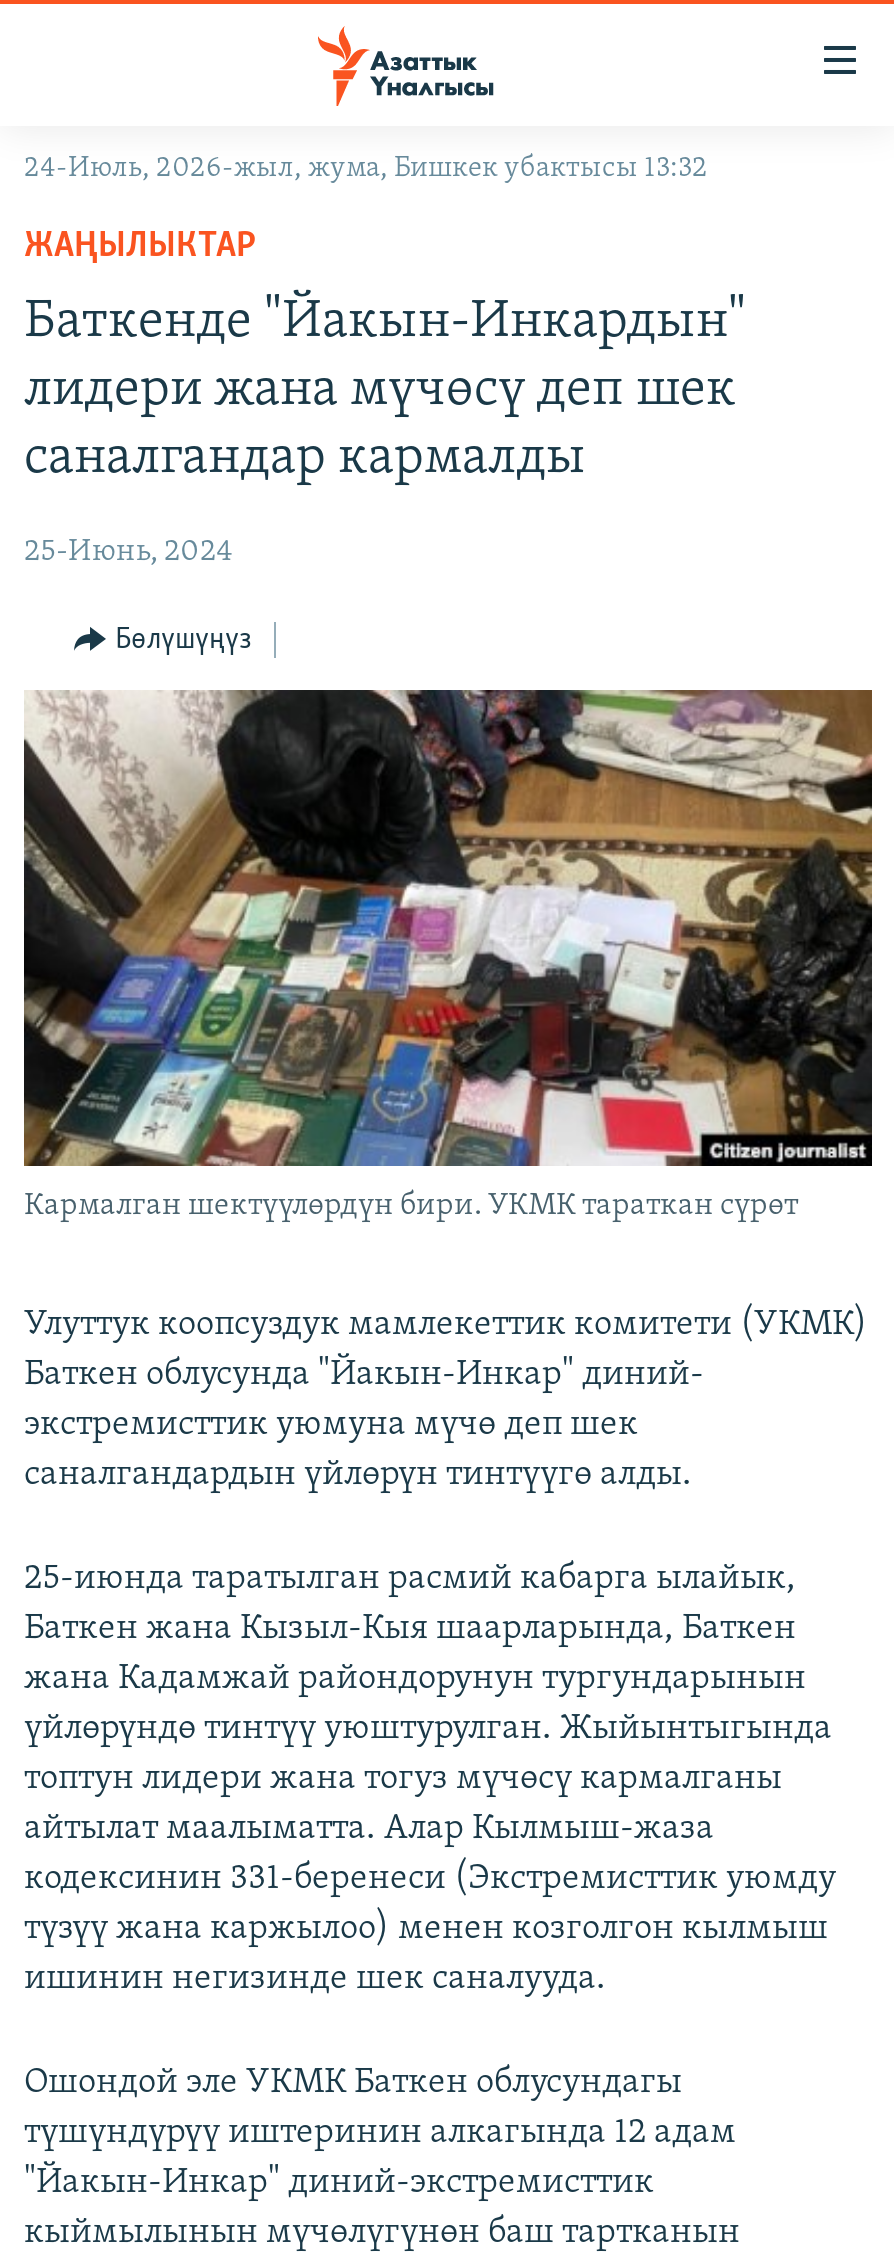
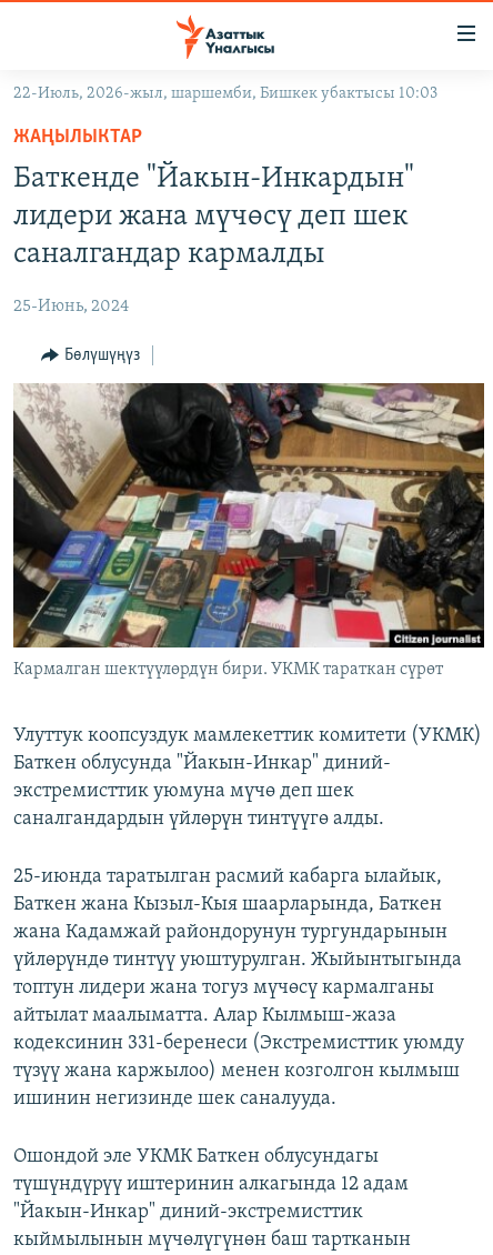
[24,154,708,184] 24-Июль, 2026-жыл, жума, Бишкек убактысы 13:32 -> [13,86,437,102] 22-Июль, 2026-жыл, шаршемби, Бишкек убактысы 10:03

